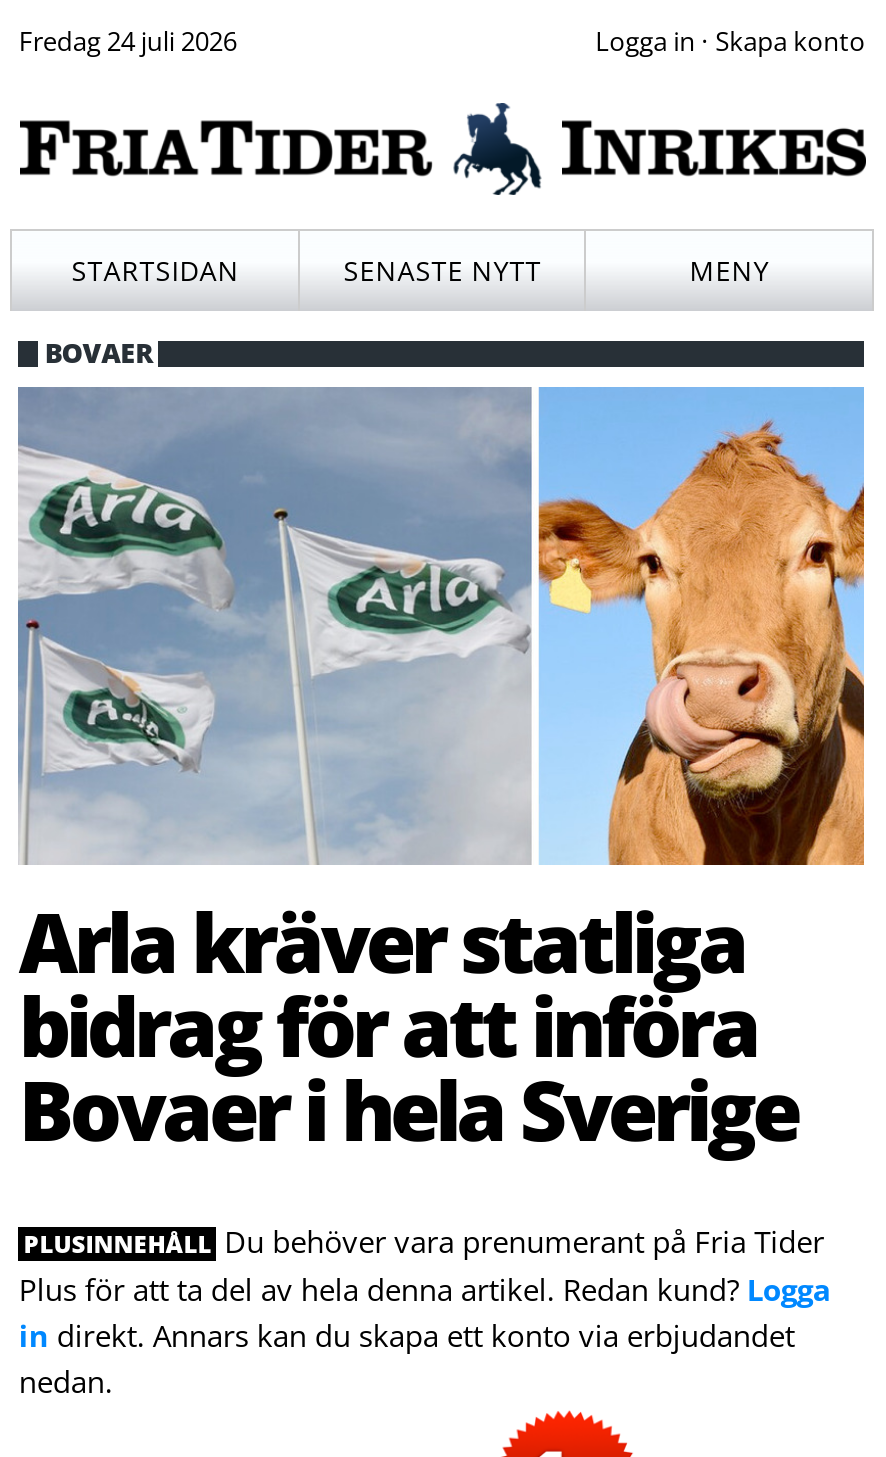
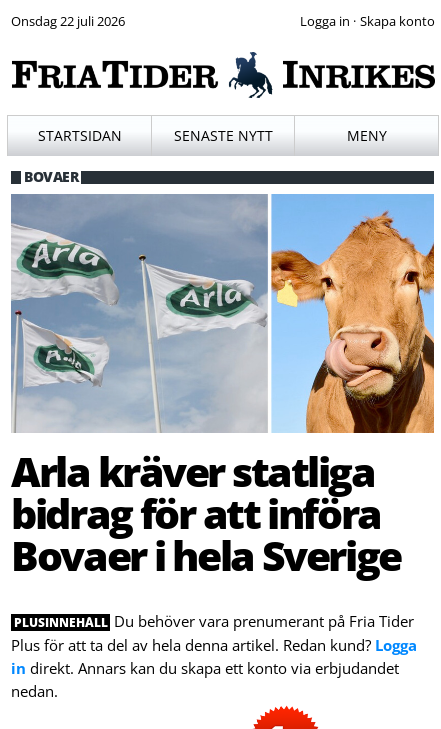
[19,24,237,60] Fredag 24 juli 2026 -> [11,12,125,30] Onsdag 22 juli 2026

